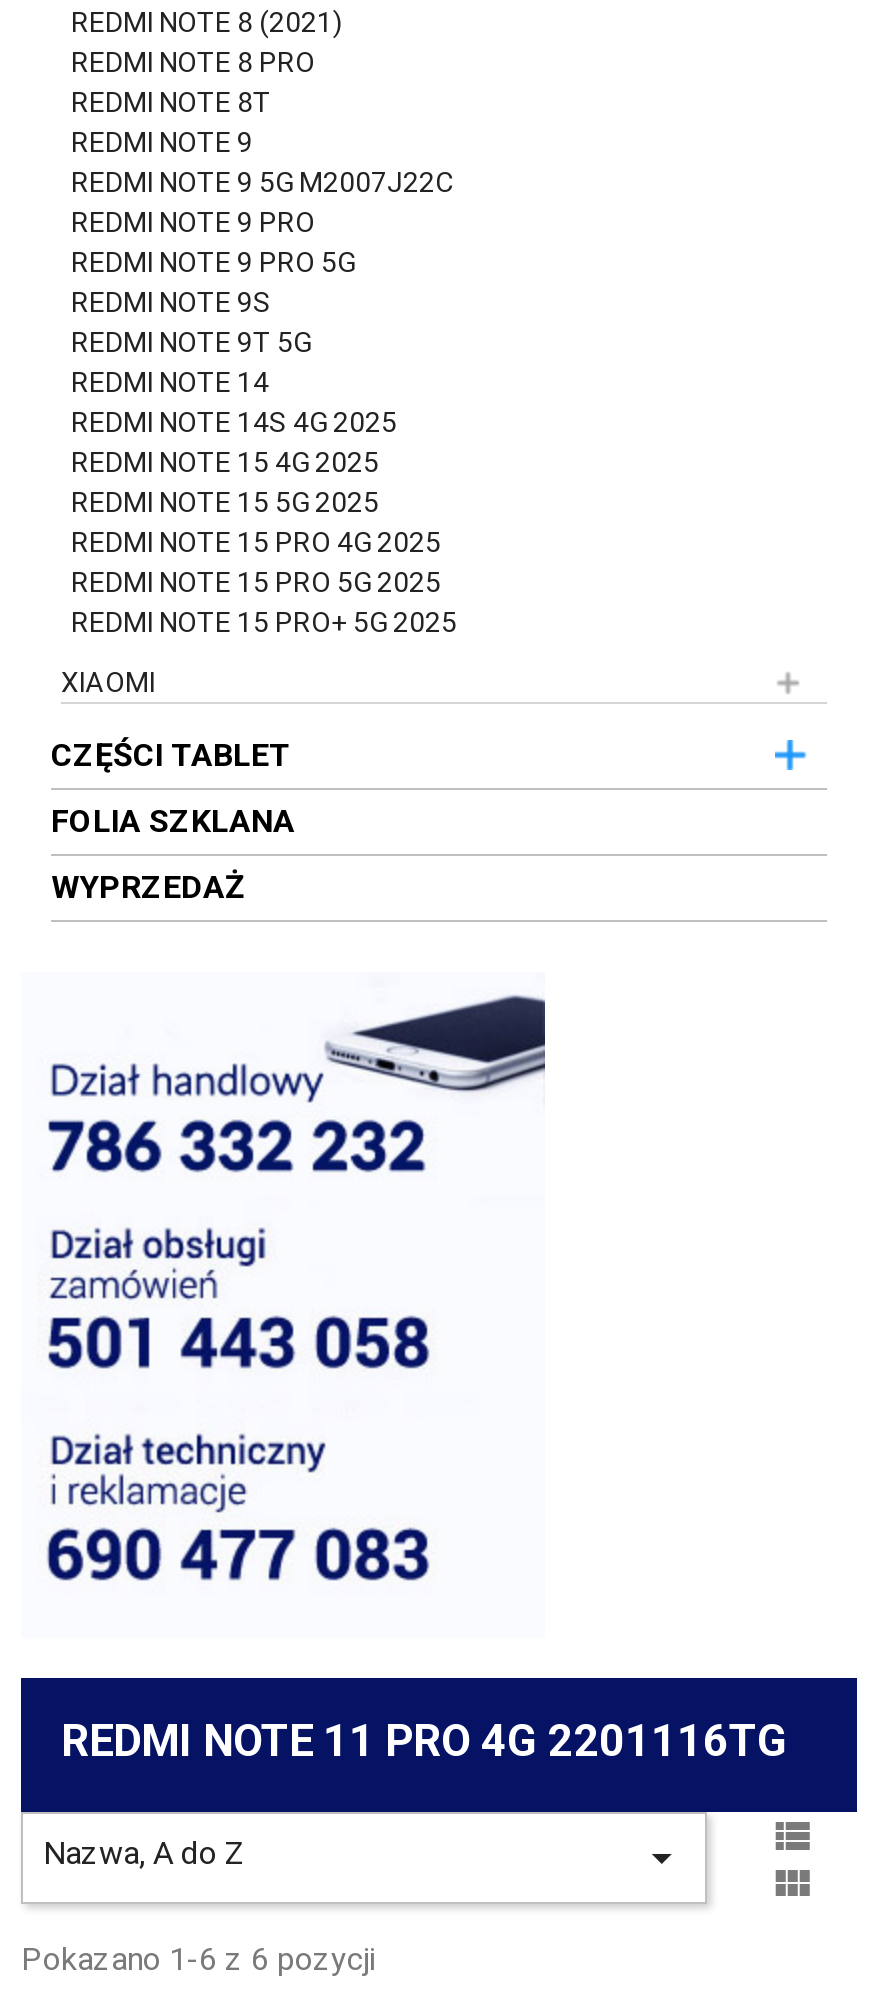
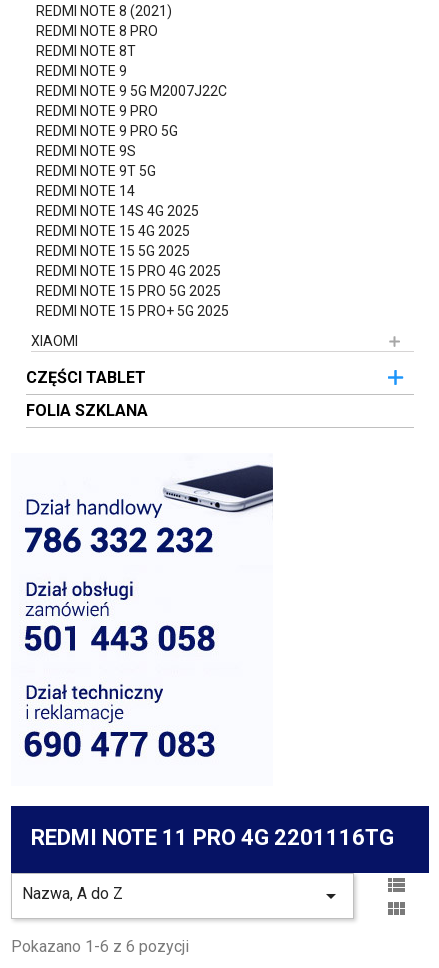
[51,868,245,906] WYPRZEDAŻ -> none

